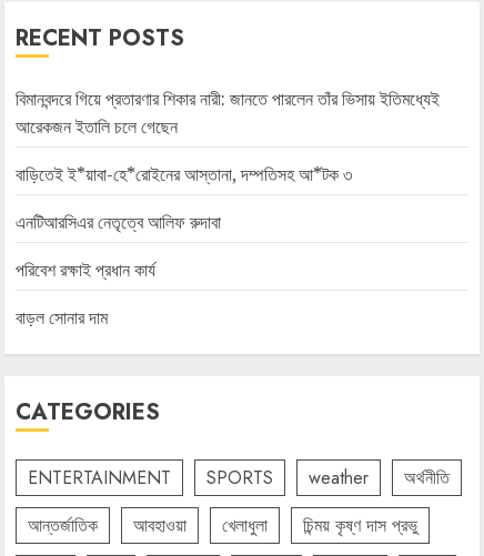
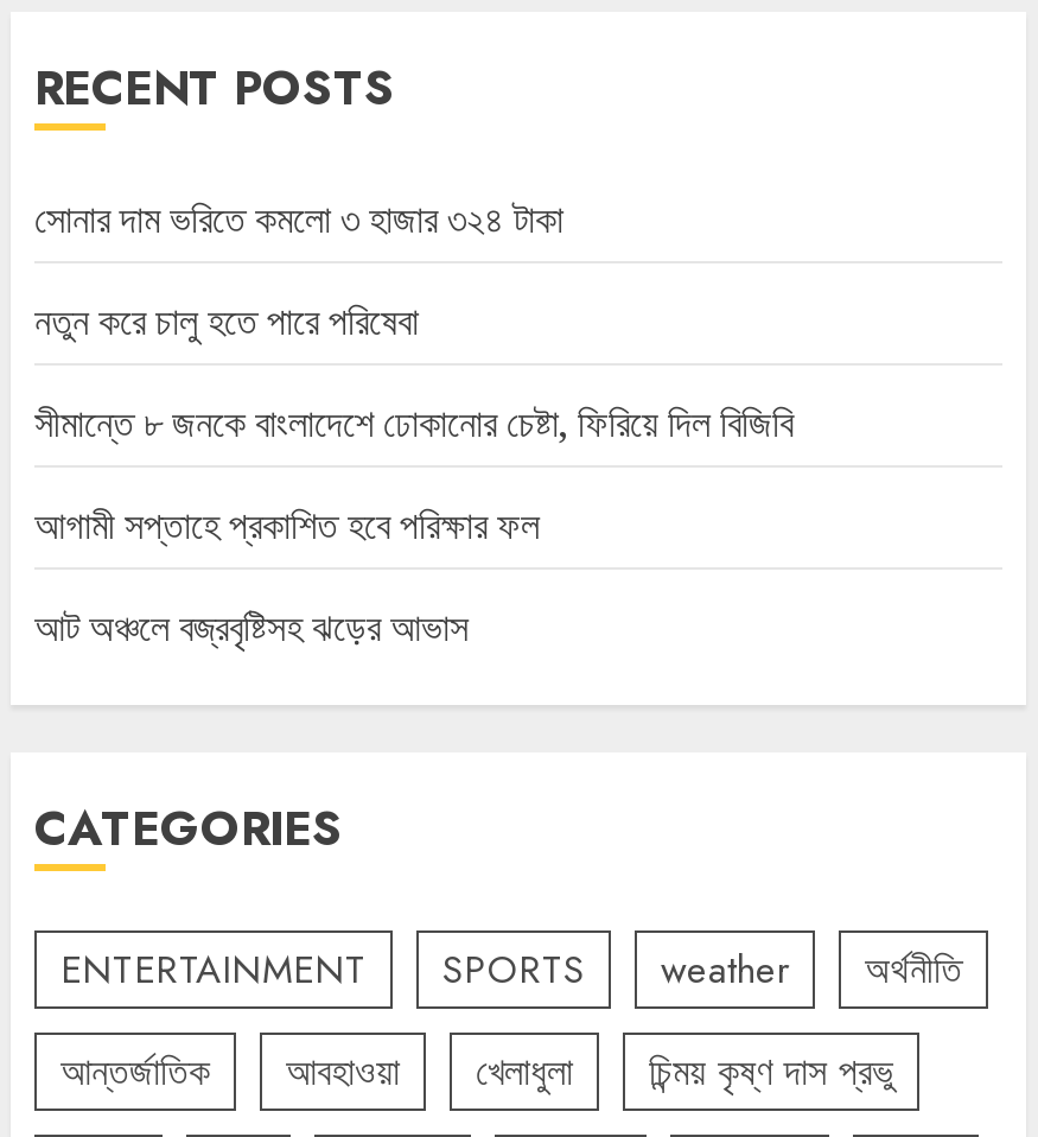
[16,87,440,139] বিমানবন্দরে গিয়ে প্রতারণার শিকার নারী: জানতে পারলেন তাঁর ভিসায় ইতিমধ্যেই | আরেকজন ইতালি চলে গেছেন -> [34,193,563,245] সোনার দাম ভরিতে কমলো ৩ হাজার ৩২৪ টাকা
[16,162,352,187] বাড়িতেই ই*য়াবা-হে*রোইনের আস্তানা, দম্পতিসহ আ*টক ৩ -> [34,295,419,347] নতুন করে চালু হতে পারে পরিষেবা
[16,210,221,234] এনটিআরসিএর নেতৃত্বে আলিফ রুদাবা -> [34,397,794,449] সীমান্তে ৮ জনকে বাংলাদেশে ঢোকানোর চেষ্টা, ফিরিয়ে দিল বিজিবি
[16,258,155,282] পরিবেশ রক্ষাই প্রধান কার্য -> [34,499,540,551] আগামী সপ্তাহে প্রকাশিত হবে পরিক্ষার ফল
[16,305,108,330] বাড়ল সোনার দাম -> [34,601,469,653] আট অঞ্চলে বজ্রবৃষ্টিসহ ঝড়ের আভাস

